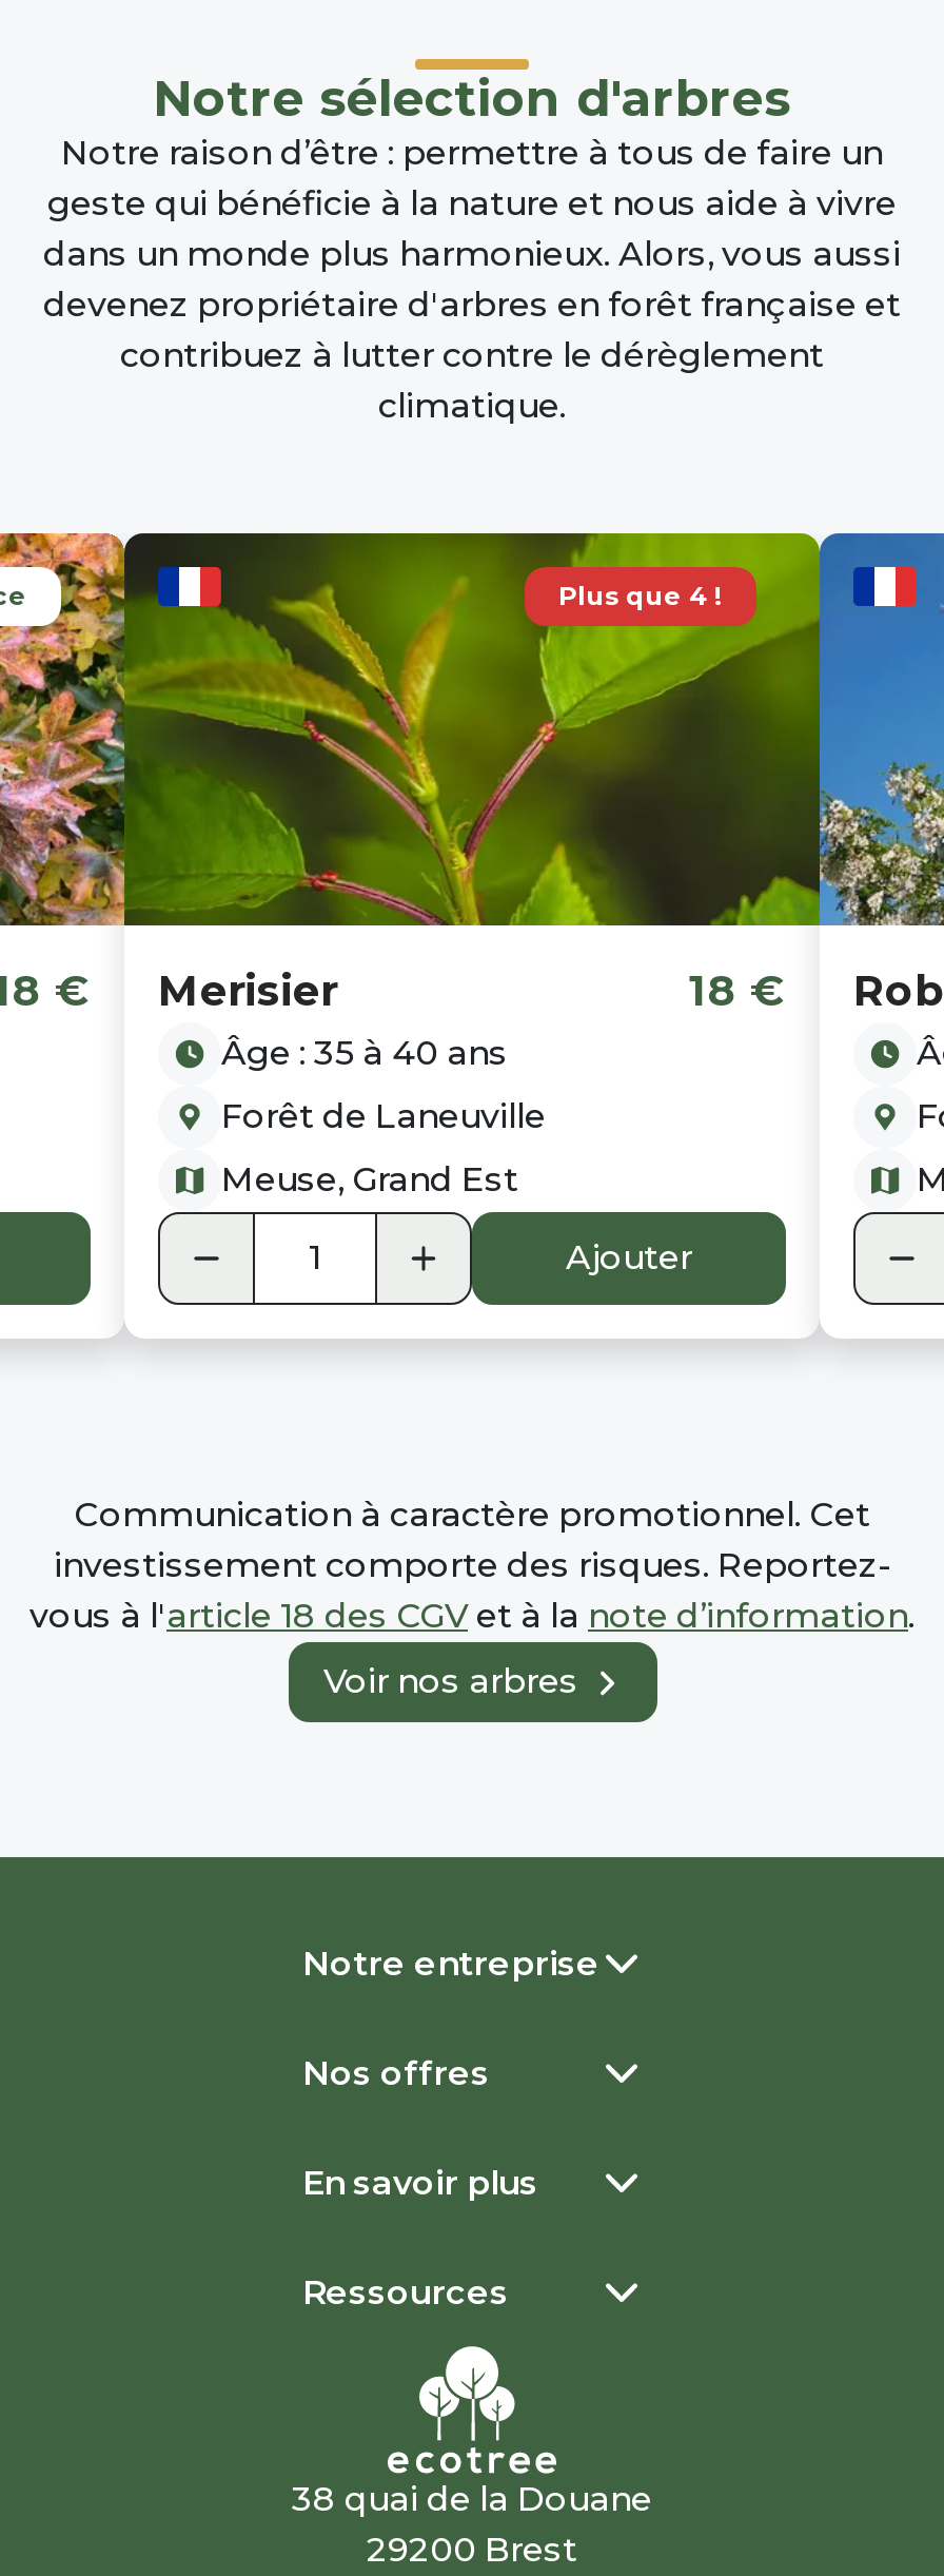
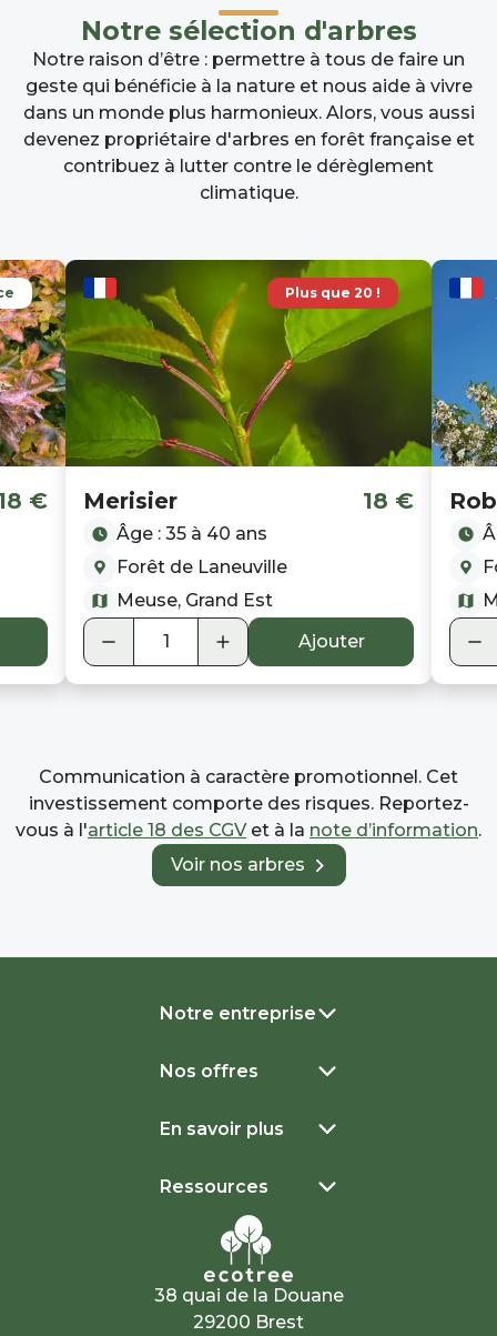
[558,581,723,612] Plus que 4 ! -> [285,285,381,302] Plus que 20 !

